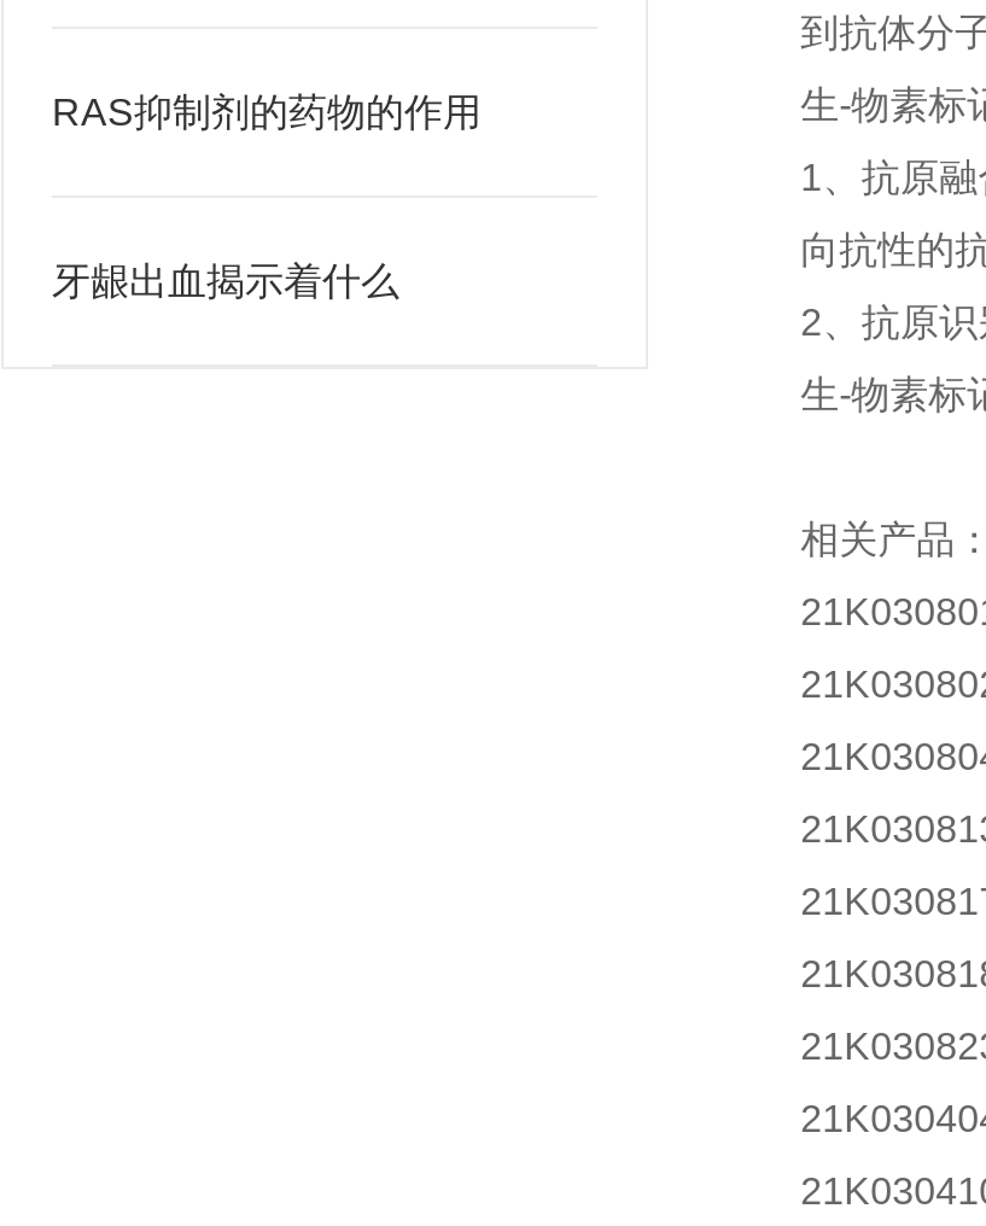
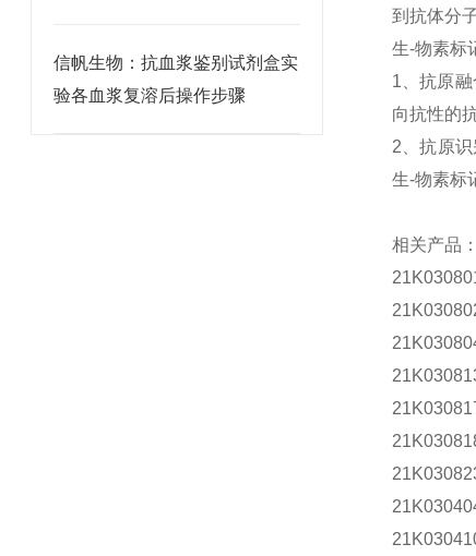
[52,92,482,133] RAS抑制剂的药物的作用 -> [53,53,298,72] 信帆生物：抗血浆鉴别试剂盒实
[52,261,399,302] 牙龈出血揭示着什么 -> [53,86,246,105] 验各血浆复溶后操作步骤

